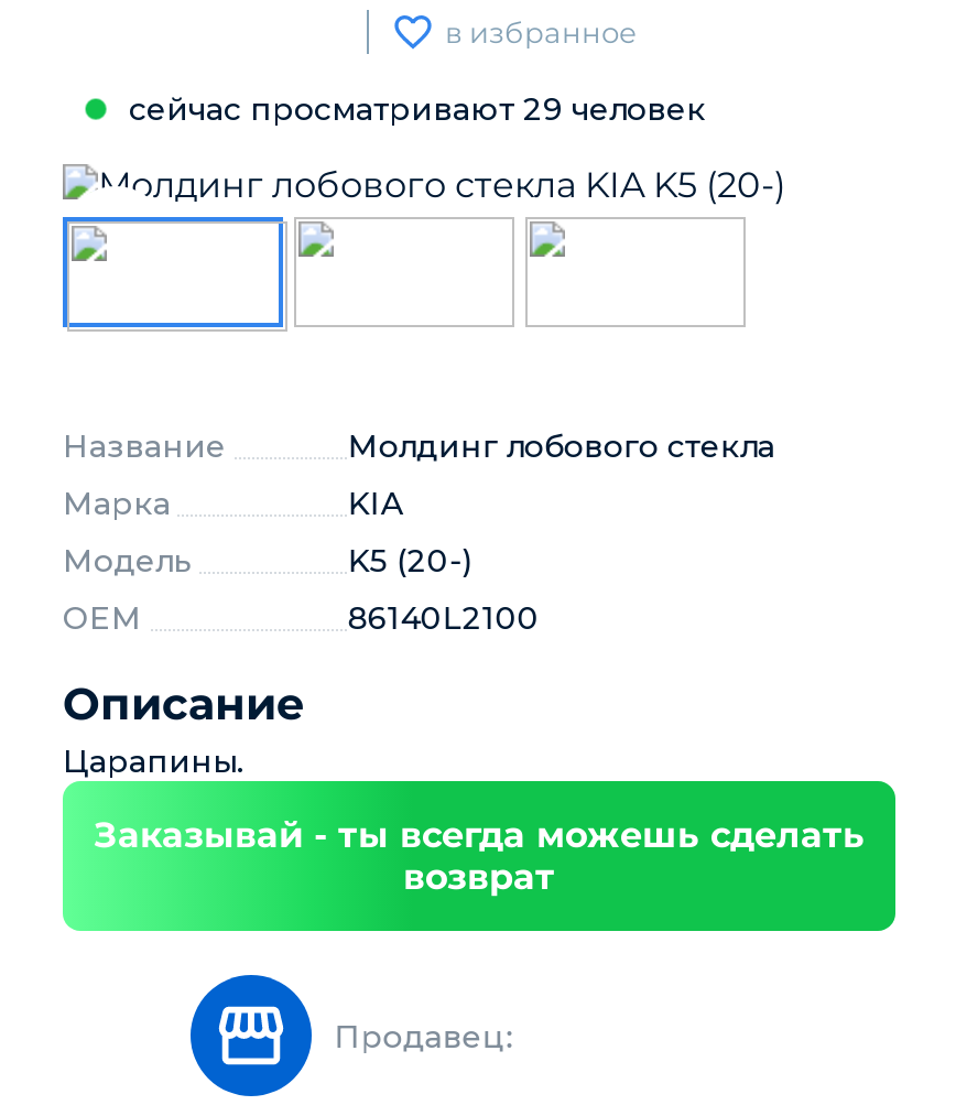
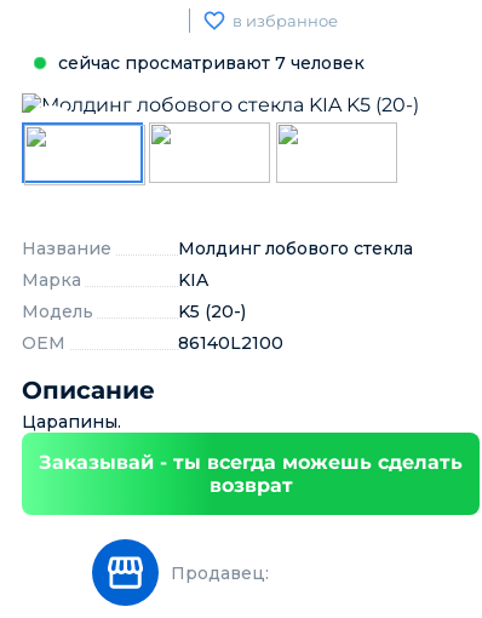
[129,89,706,129] сейчас просматривают 29 человек -> [58,52,365,74] сейчас просматривают 7 человек

